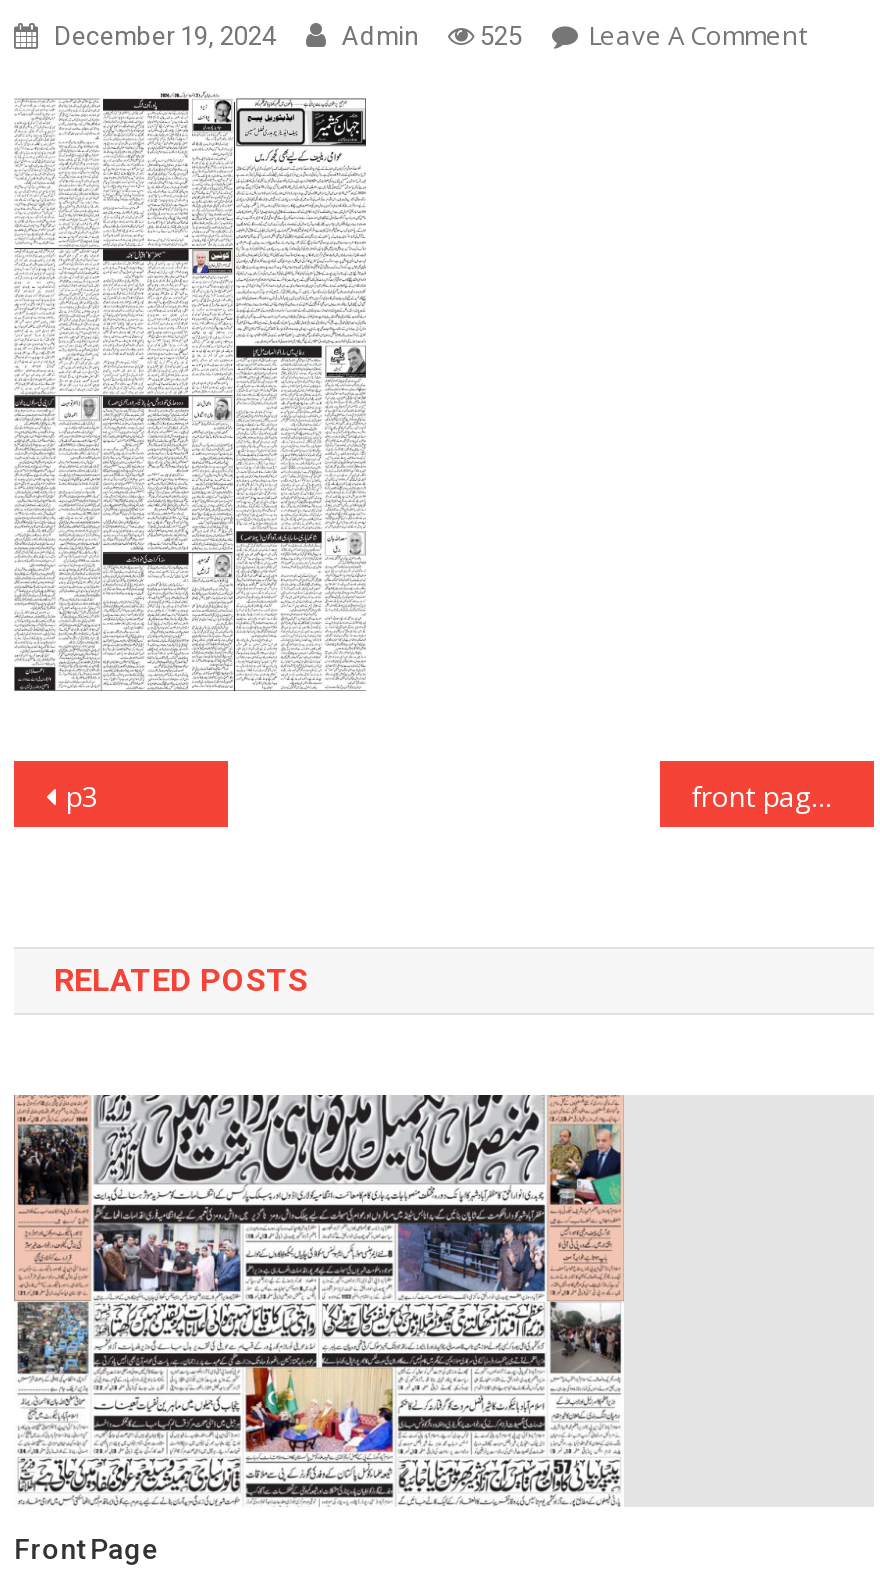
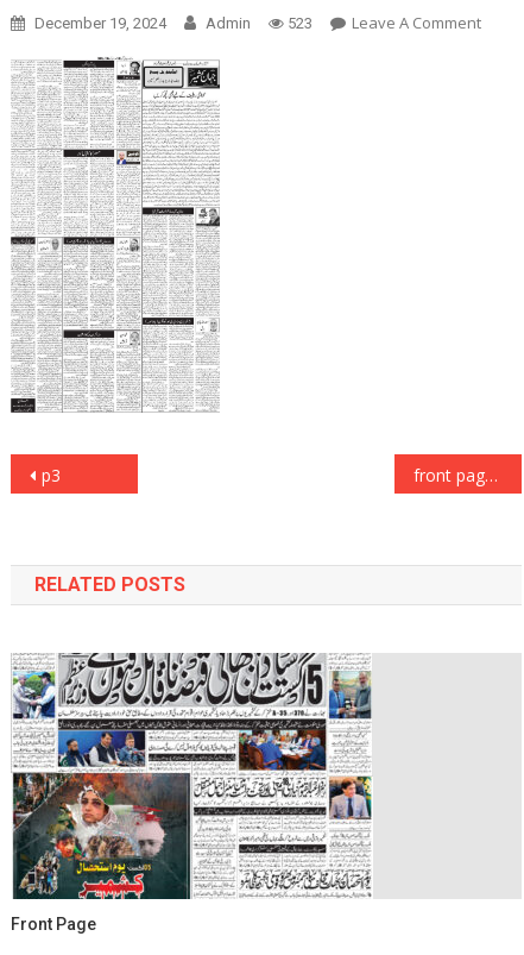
[480,22,522,52] 525 -> [288,14,312,32] 523
[14,1094,624,1508] [image] -> [12,653,372,900] [image]

